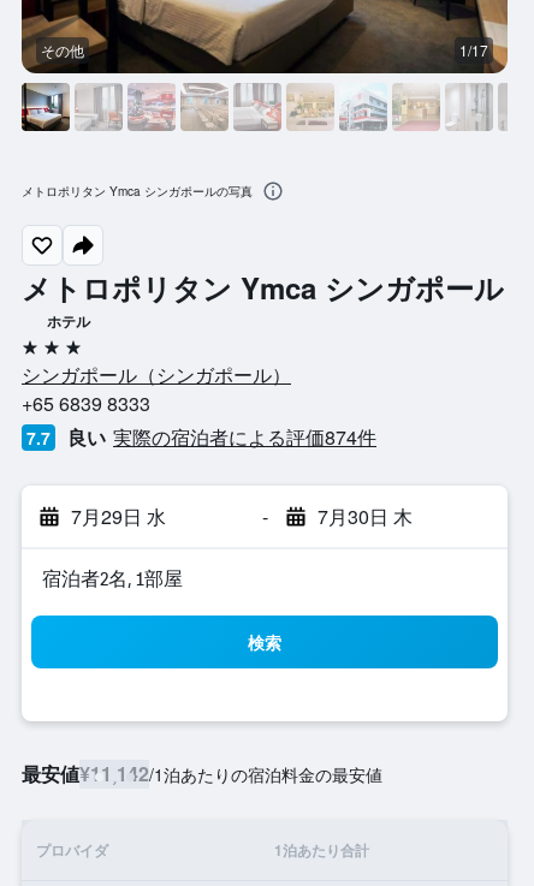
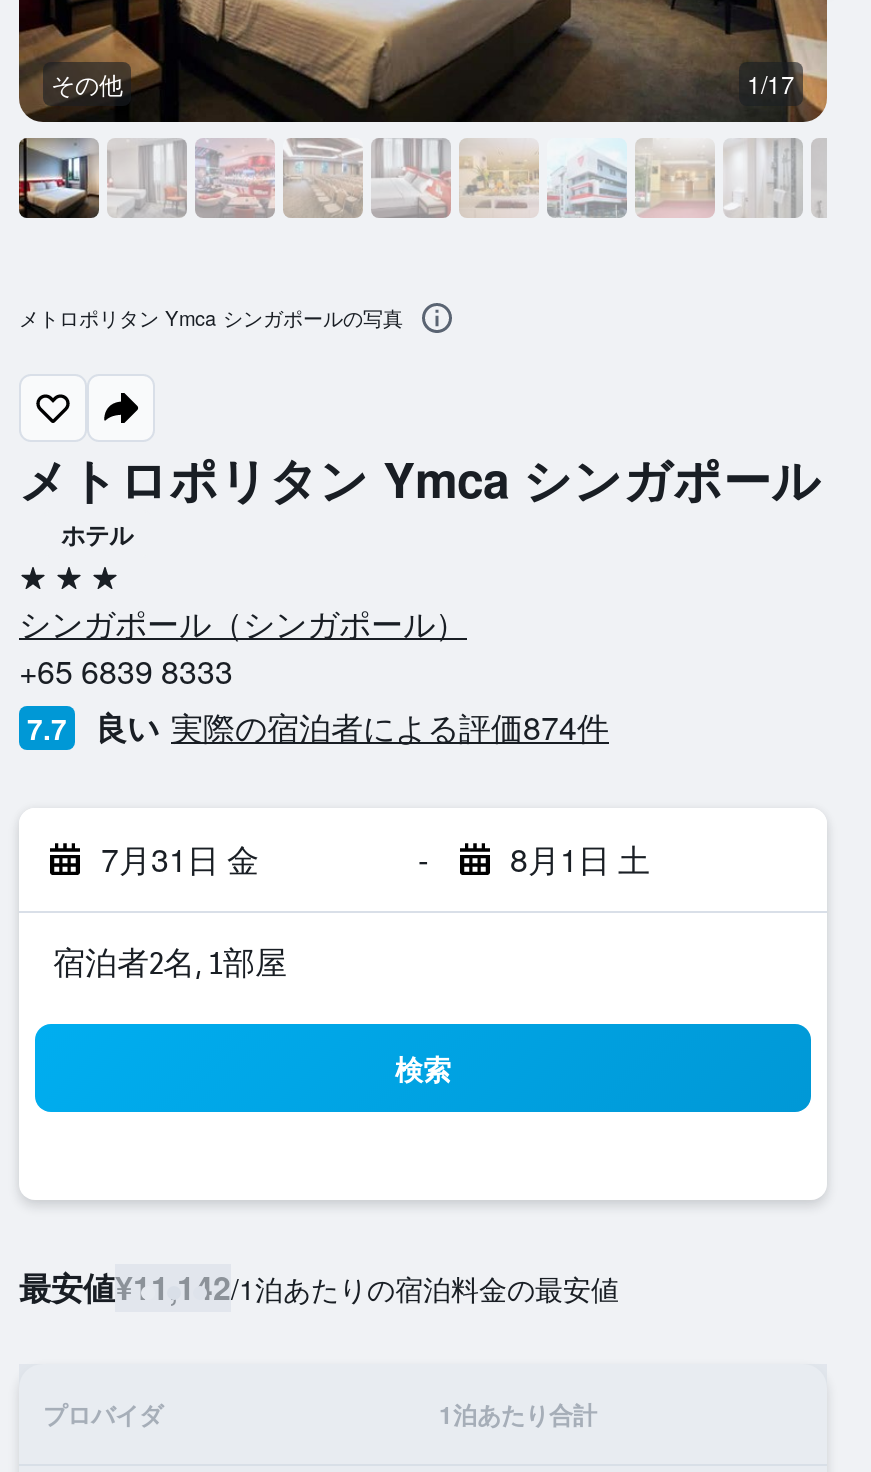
[71,503,166,530] 7月29日 水 -> [101,836,259,882] 7月31日 金
[317,503,412,530] 7月30日 木 -> [510,836,650,882] 8月1日 土

